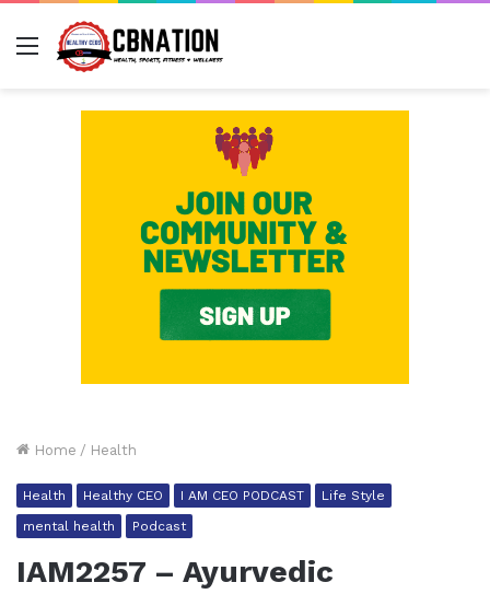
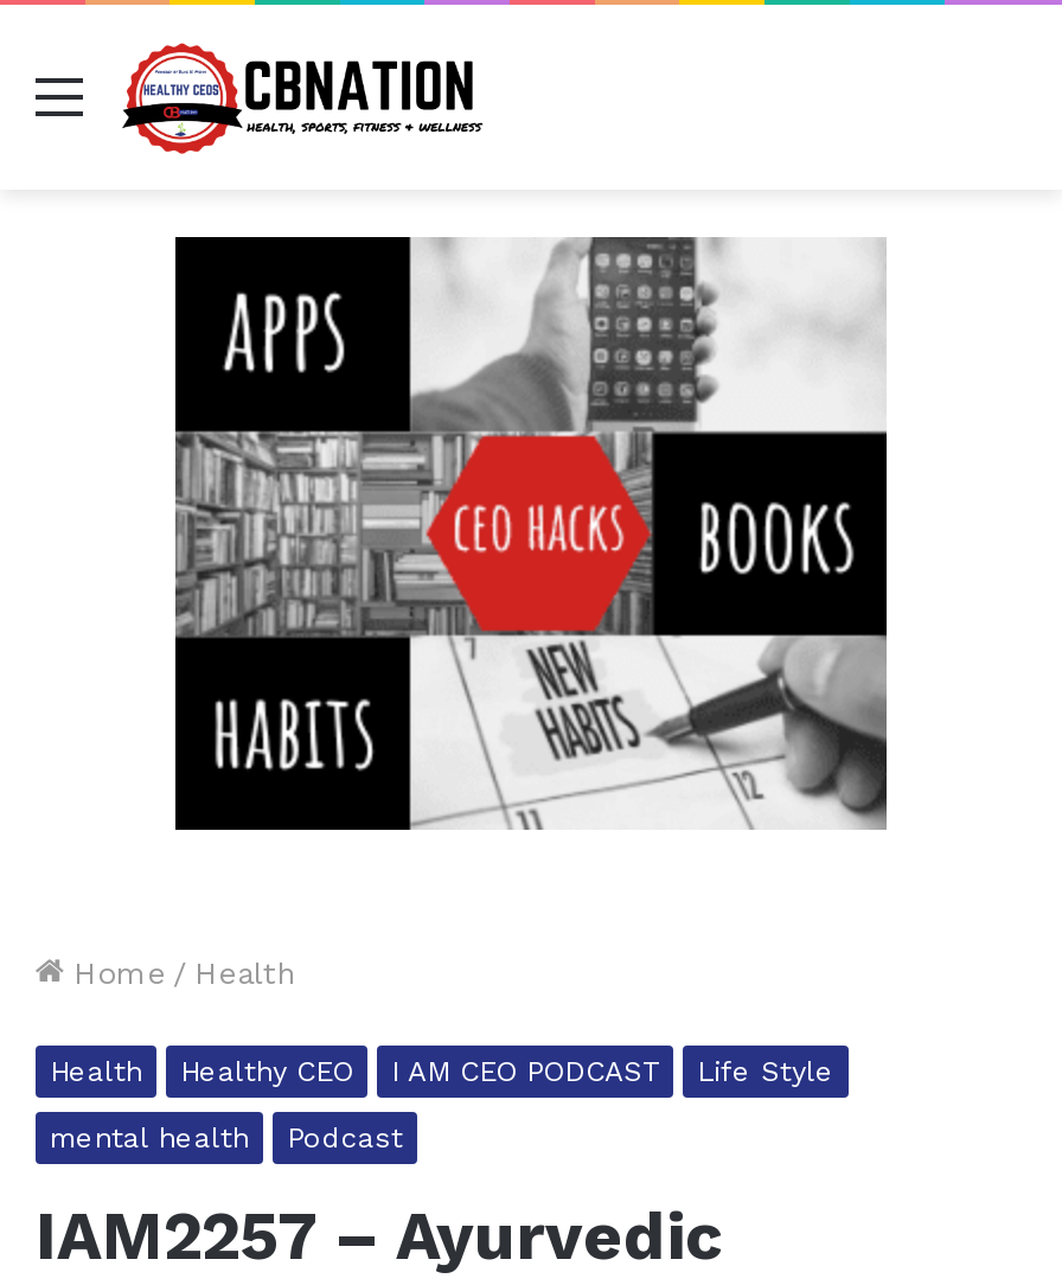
[80,109,410,385] [image] -> [173,235,889,832] [image]

